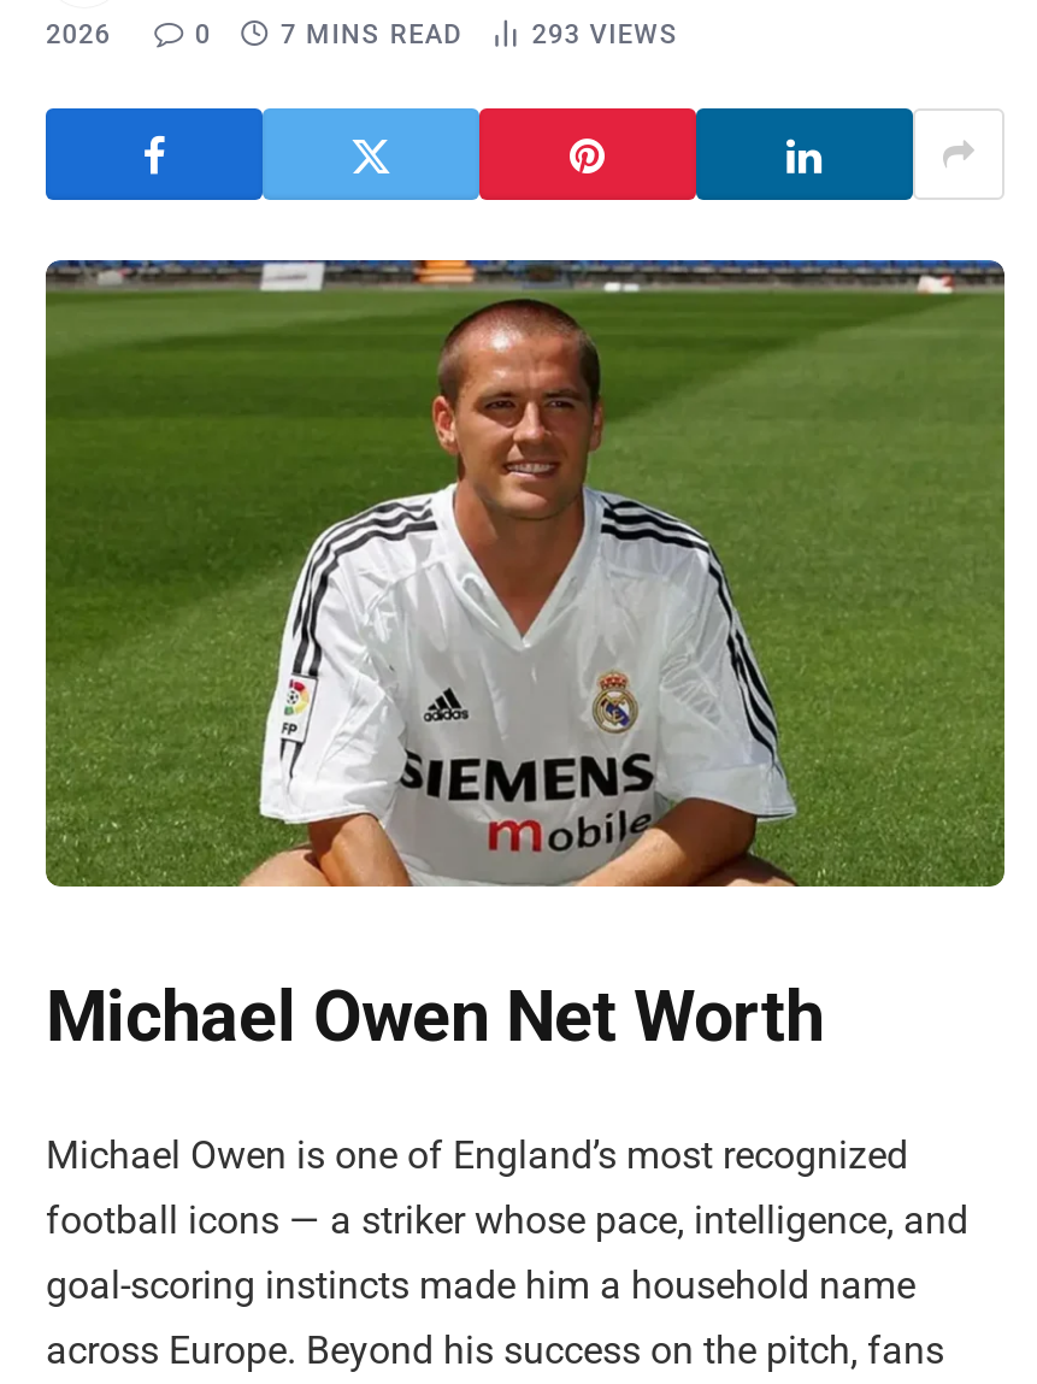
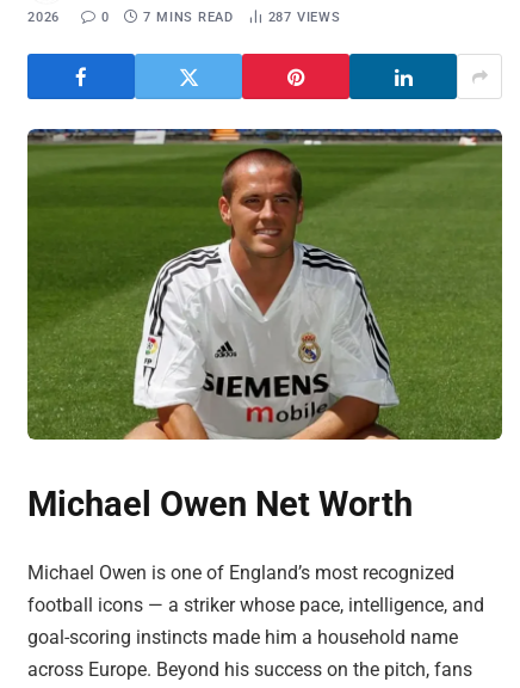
[532,19,679,51] 293 VIEWS -> [268,10,341,25] 287 VIEWS

